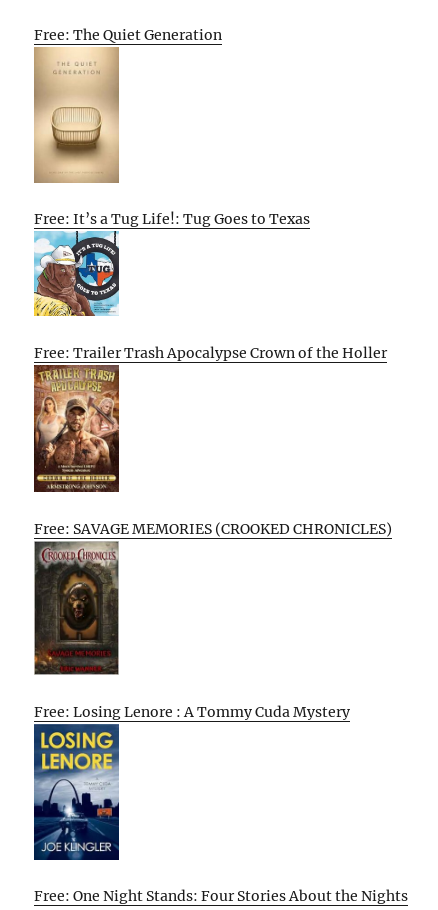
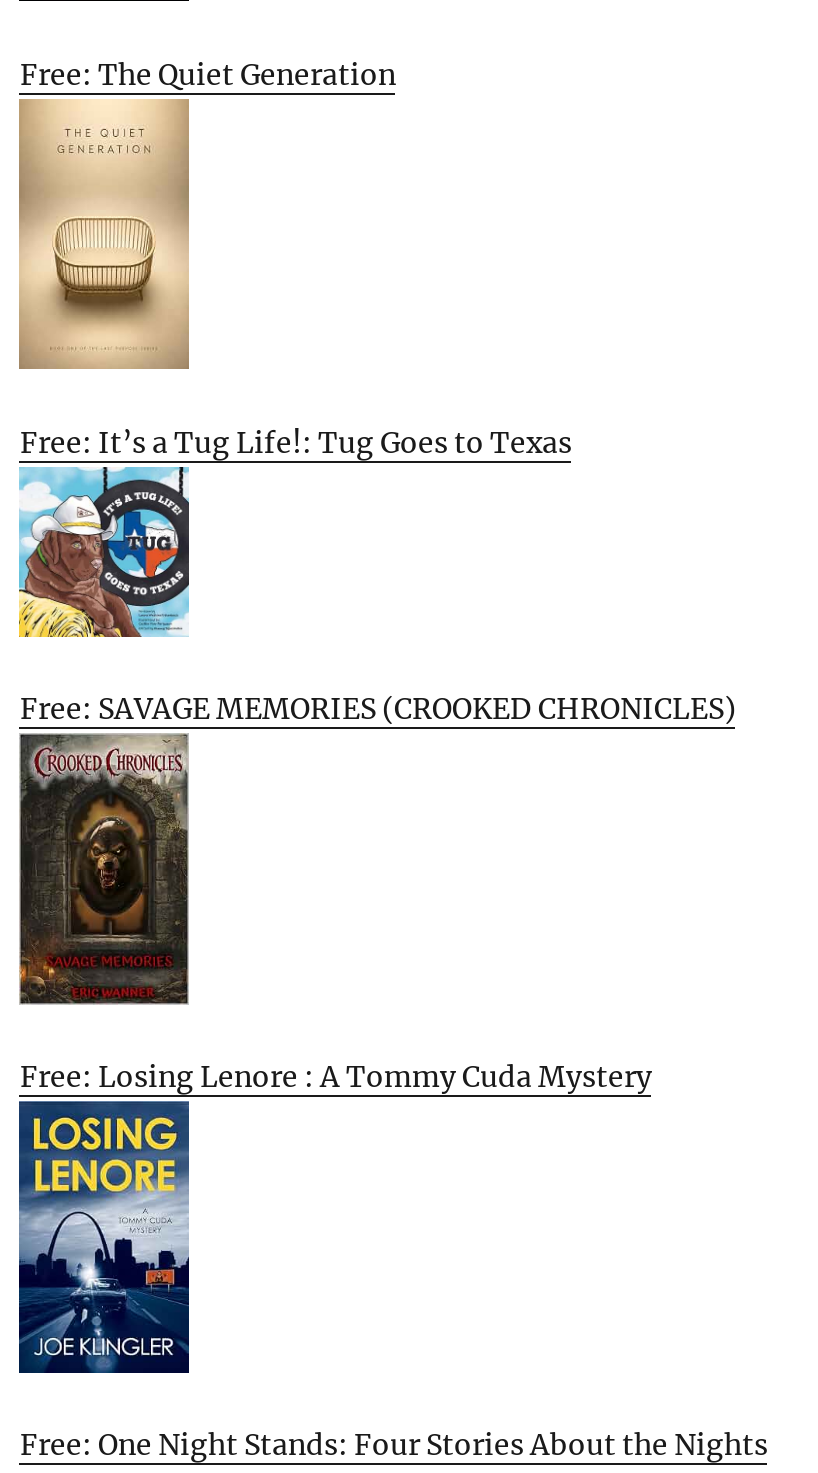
[34,344,387,362] Free: Trailer Trash Apocalypse Crown of the Holler -> none
[33,369,120,493] [image] -> none

